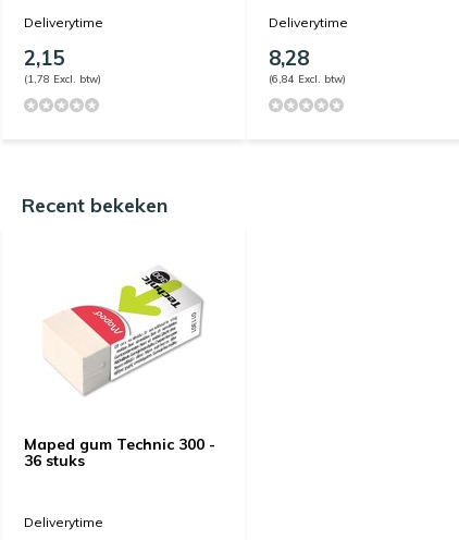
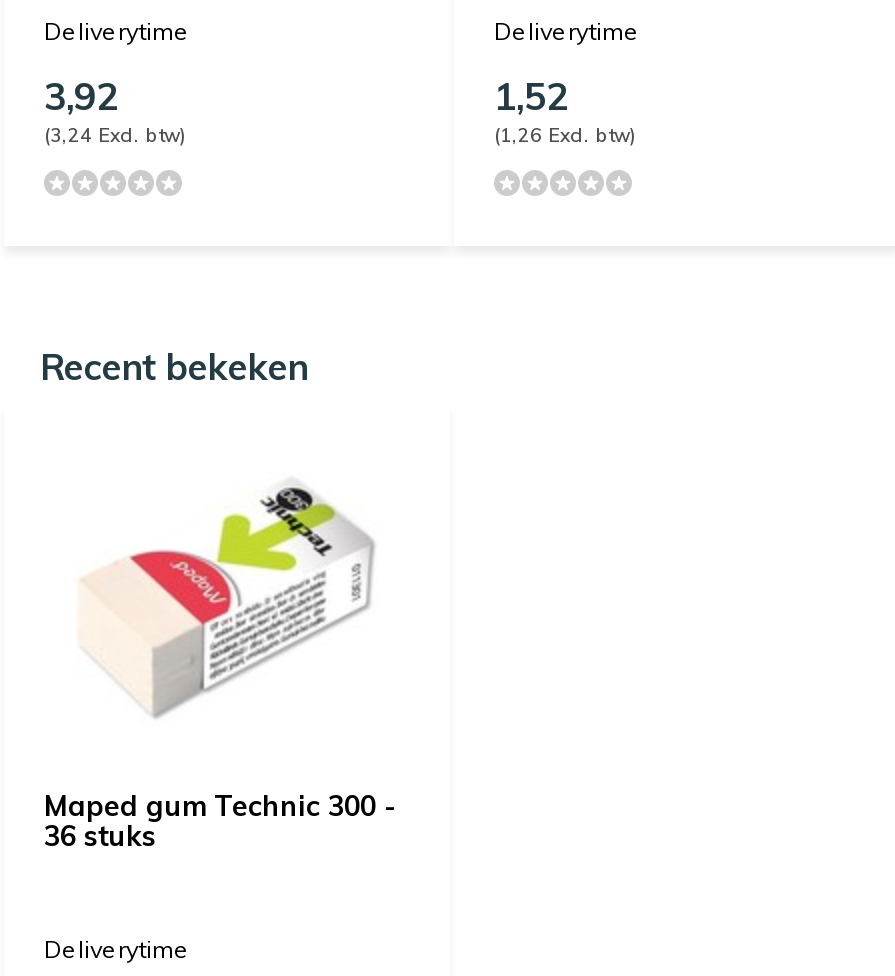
[24,45,101,85] 2,15 | (1,78 Excl. btw) -> [44,72,186,146] 3,92 | (3,24 Excl. btw)
[269,45,309,71] 8,28 -> [494,72,568,120] 1,52
[269,72,346,85] (6,84 Excl. btw) -> [494,122,636,146] (1,26 Excl. btw)

